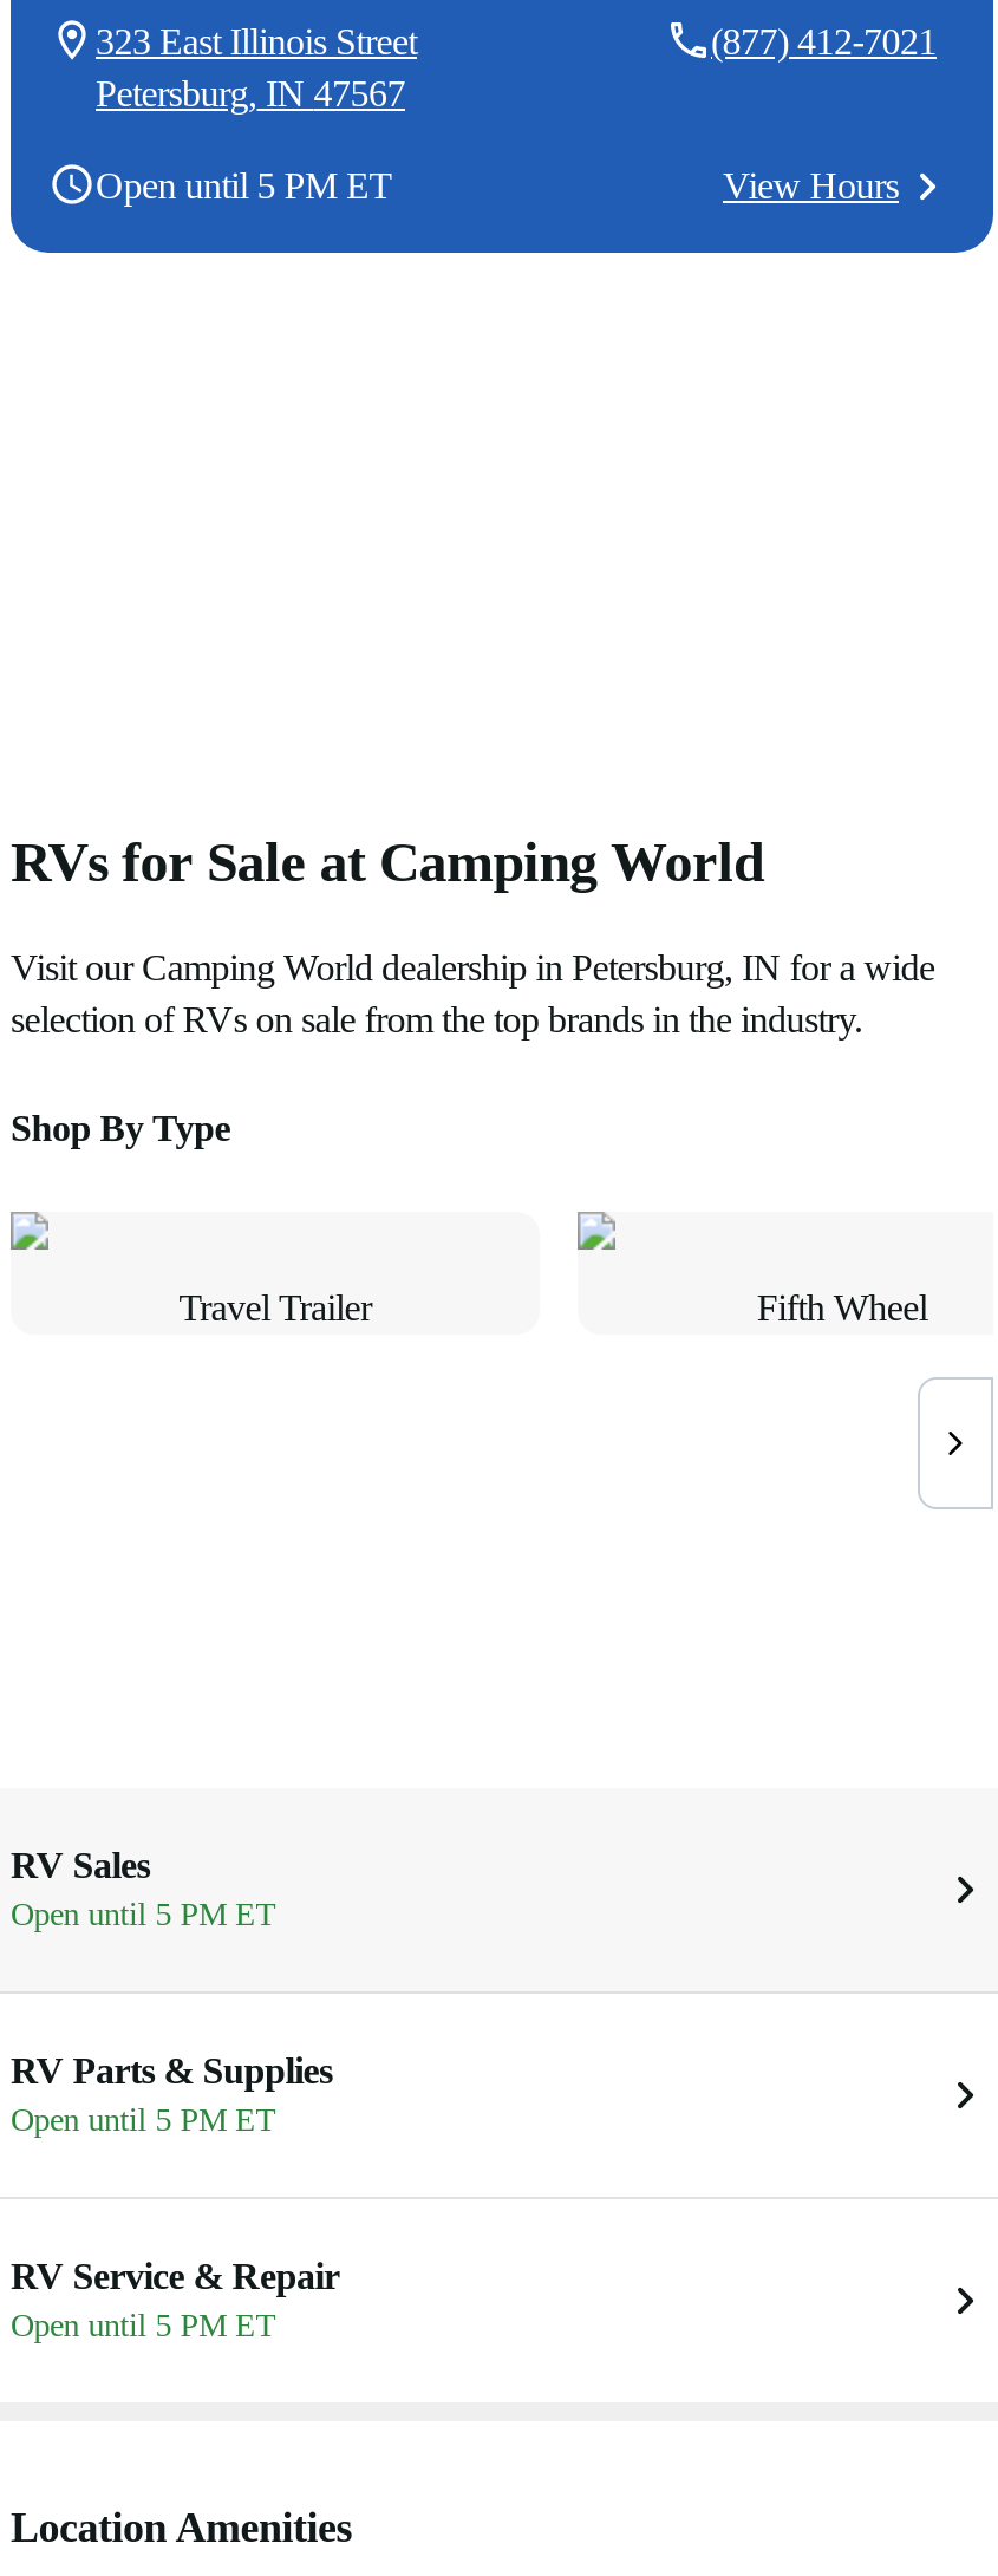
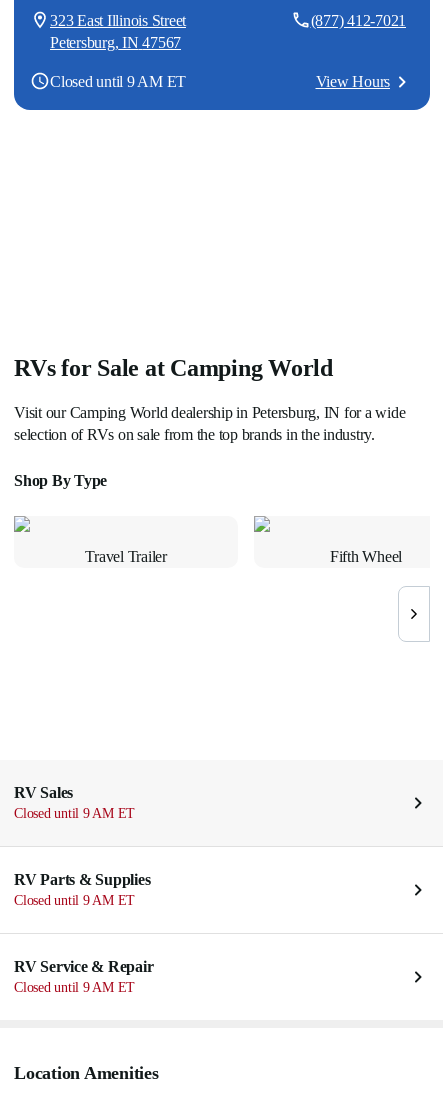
[96,165,392,206] Open until 5 PM ET -> [50,73,186,90] Closed until 9 AM ET
[11,1897,276,1932] Open until 5 PM ET -> [14,806,135,821] Closed until 9 AM ET
[11,2102,276,2138] Open until 5 PM ET -> [14,893,135,908] Closed until 9 AM ET
[11,2308,276,2343] Open until 5 PM ET -> [14,980,135,995] Closed until 9 AM ET

